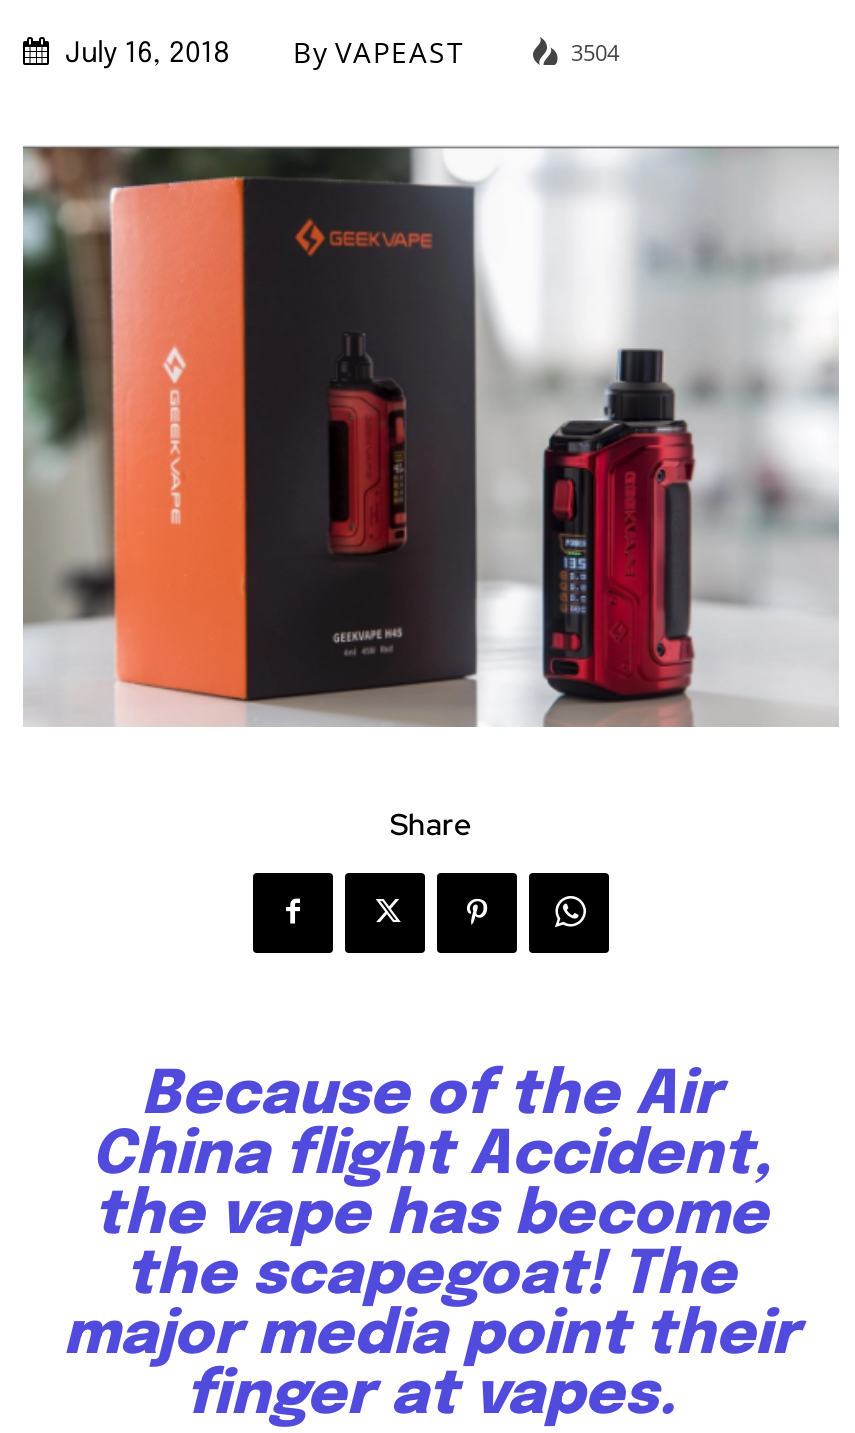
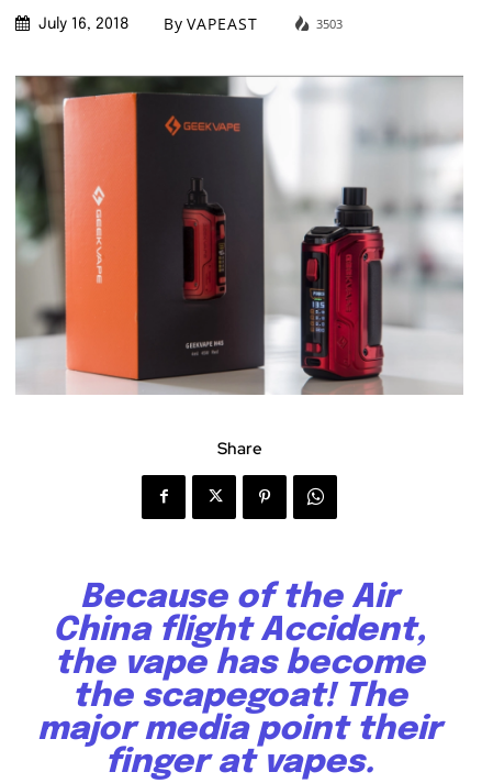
[571,37,619,67] 3504 -> [316,15,343,32] 3503

